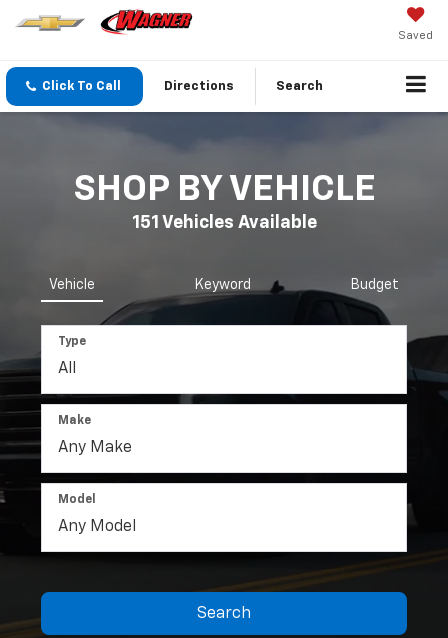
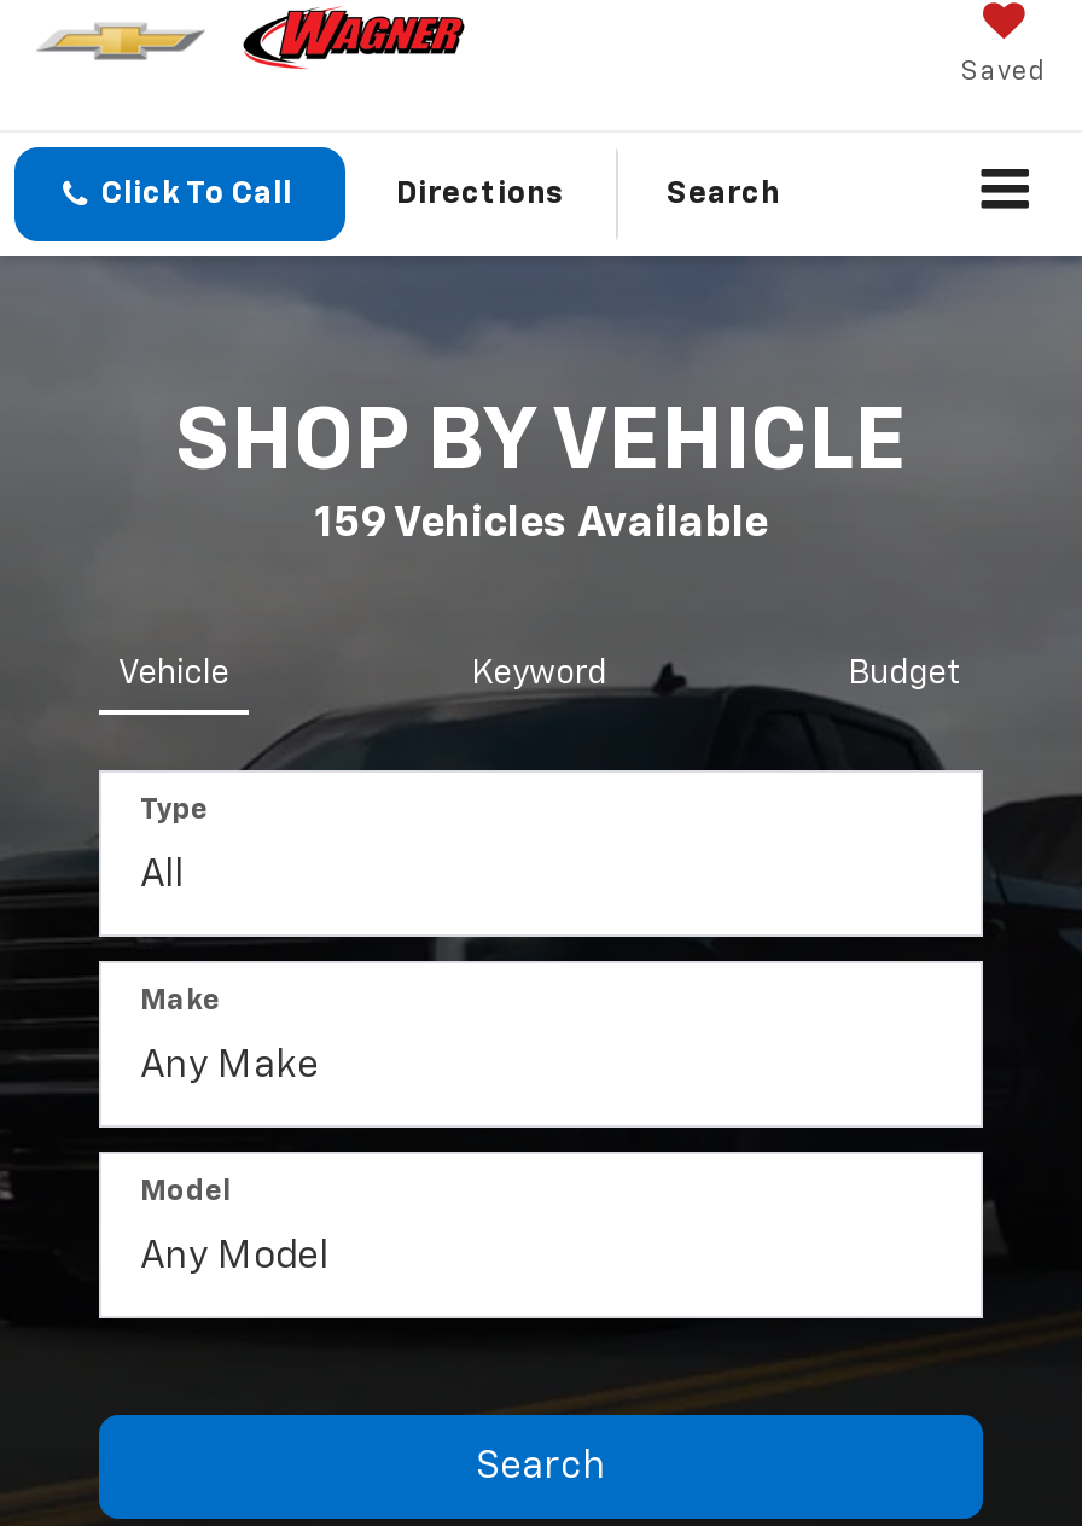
[131,214,316,232] 151 Vehicles Available -> [314,503,768,547] 159 Vehicles Available

